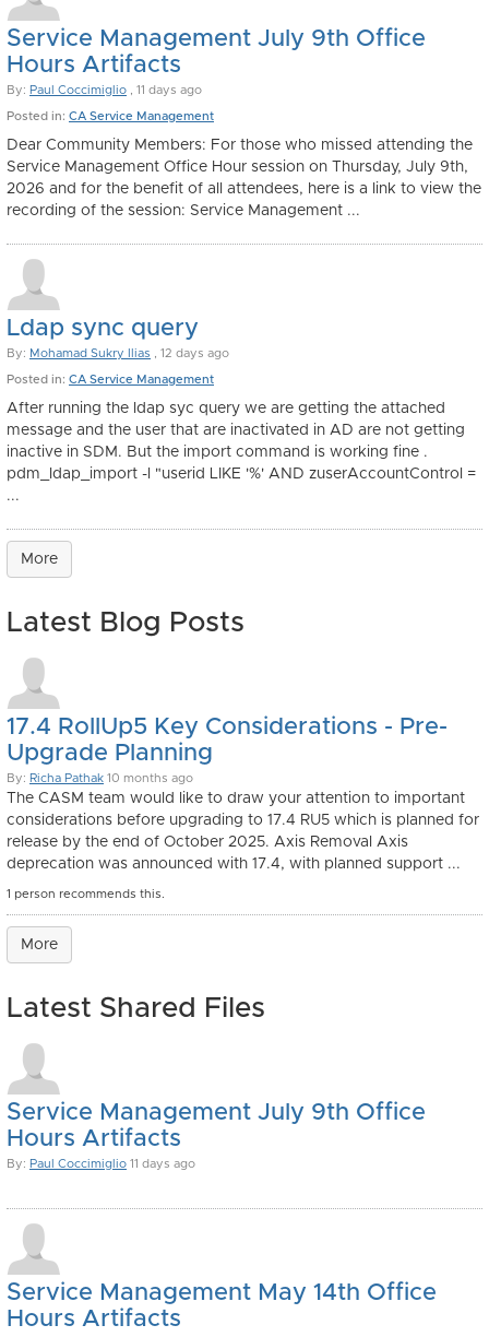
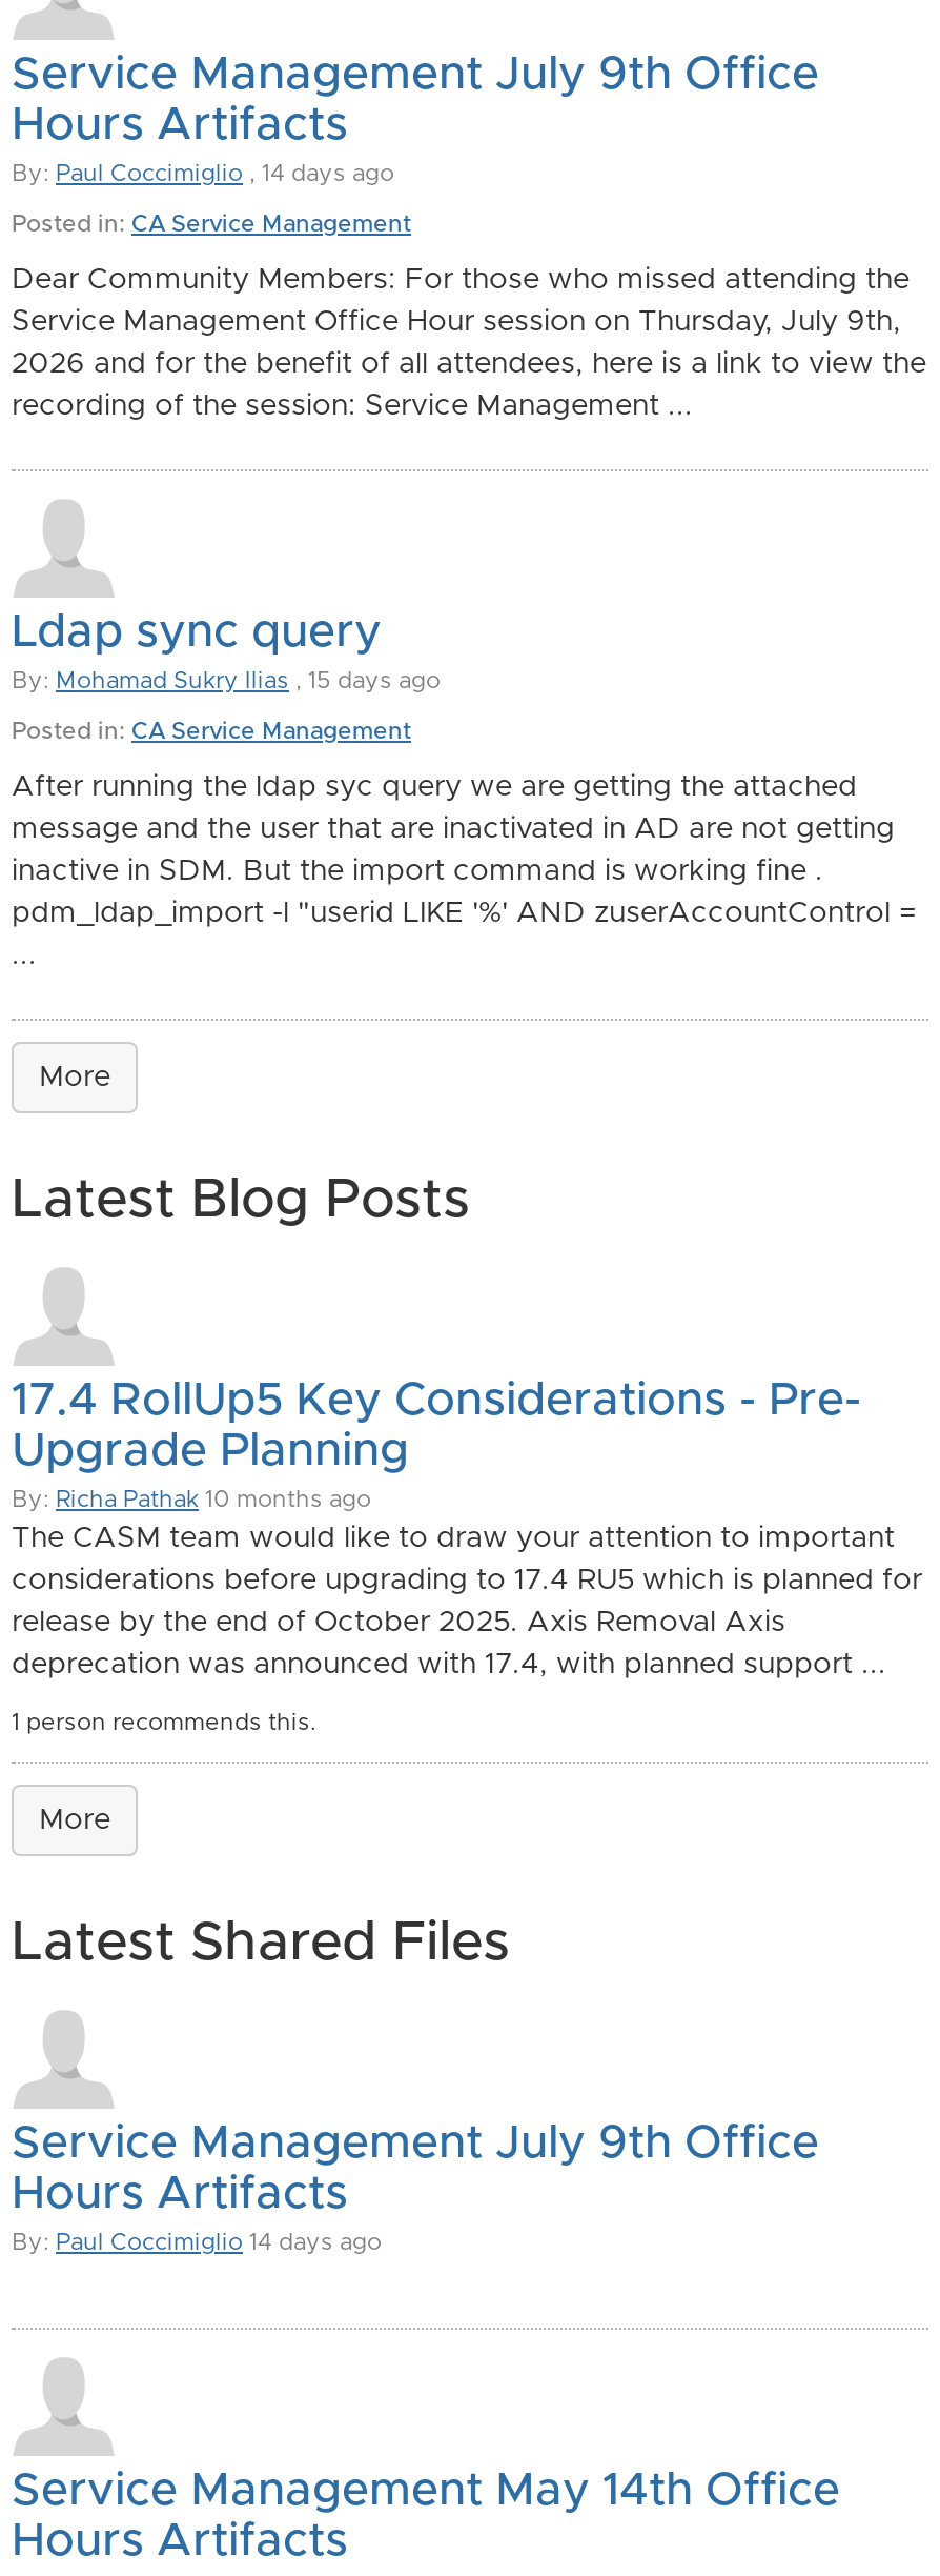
[7,84,202,96] By: Paul Coccimiglio, 11 days ago -> [12,162,394,185] By: Paul Coccimiglio, 14 days ago
[7,347,229,359] By: Mohamad Sukry Ilias, 12 days ago -> [12,669,441,692] By: Mohamad Sukry Ilias, 15 days ago
[7,1158,195,1170] By: Paul Coccimiglio 11 days ago -> [12,2231,382,2254] By: Paul Coccimiglio 14 days ago

